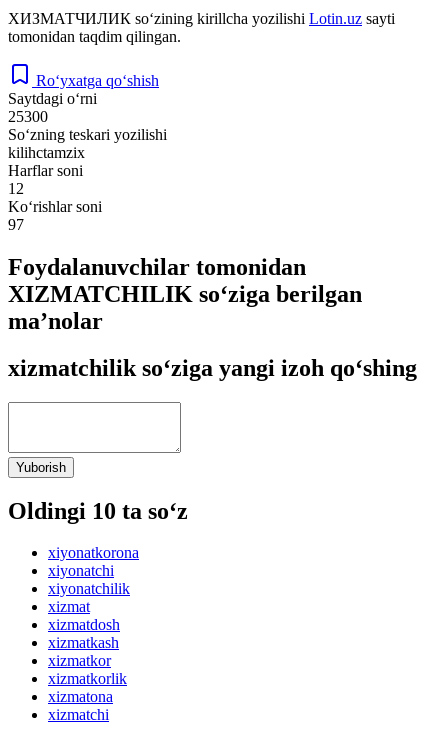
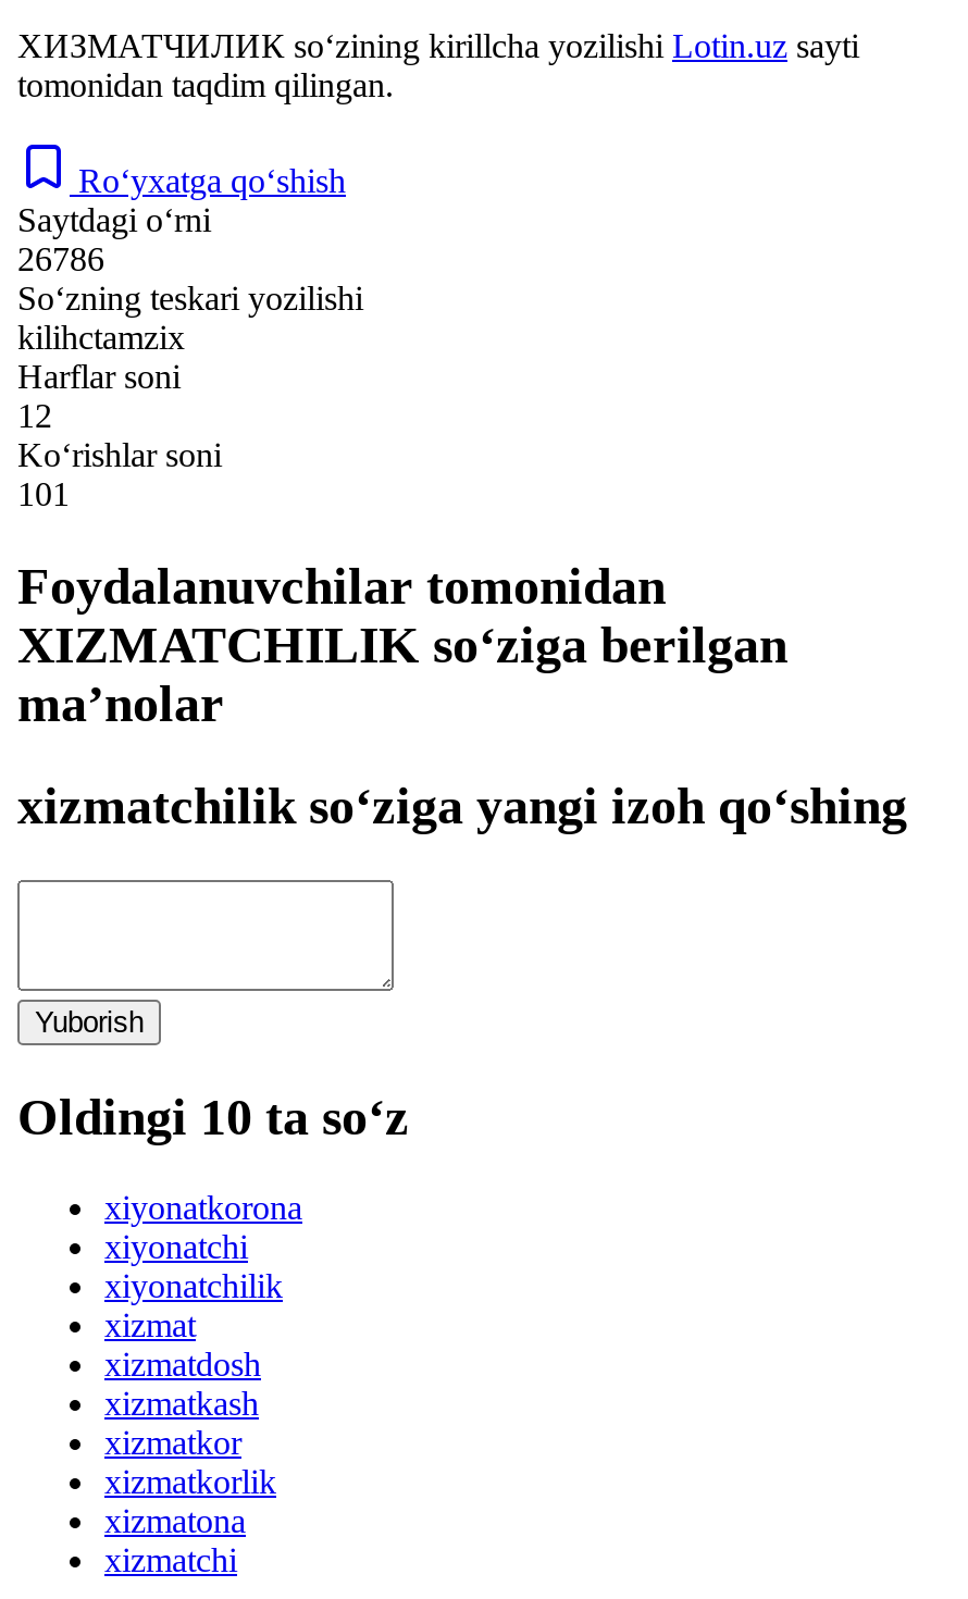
[8,108,48,125] 25300 -> [17,240,104,277] 26786
[8,216,24,233] 97 -> [17,475,70,512] 101

